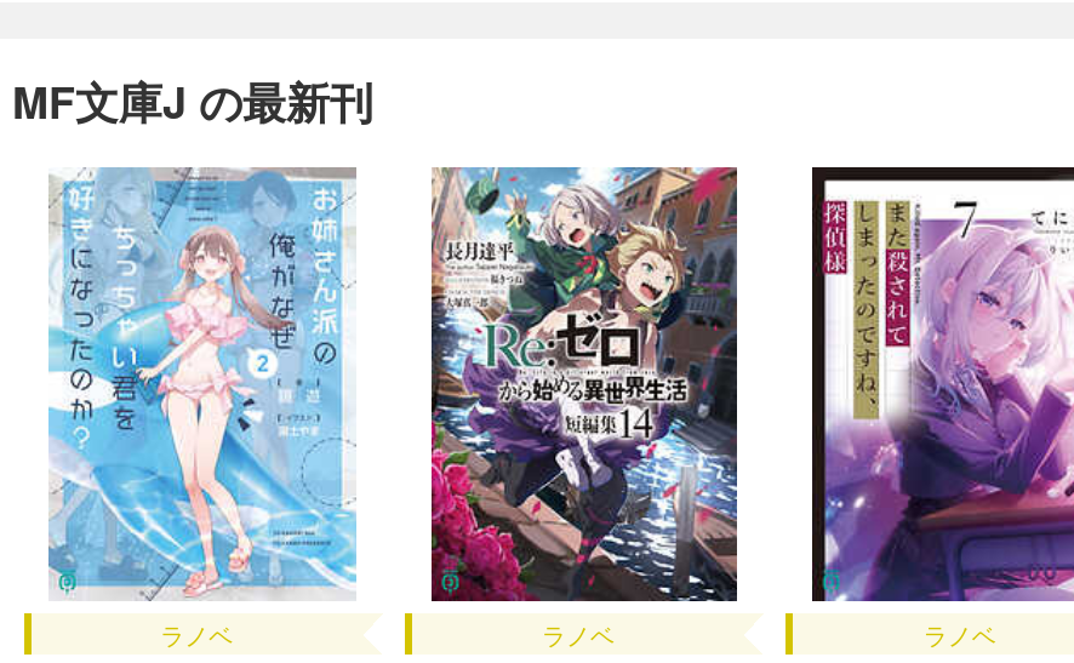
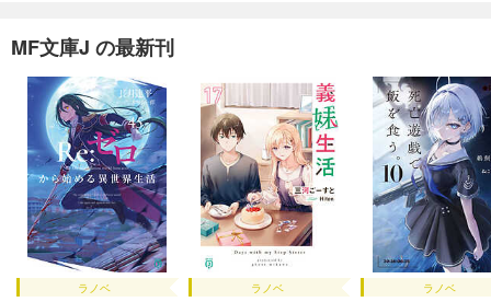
[46,165,359,601] [image] -> [26,75,168,274] [image]
[429,165,739,604] [image] -> [199,77,339,272] [image]
[810,165,1067,604] [image] -> [372,75,488,274] [image]

